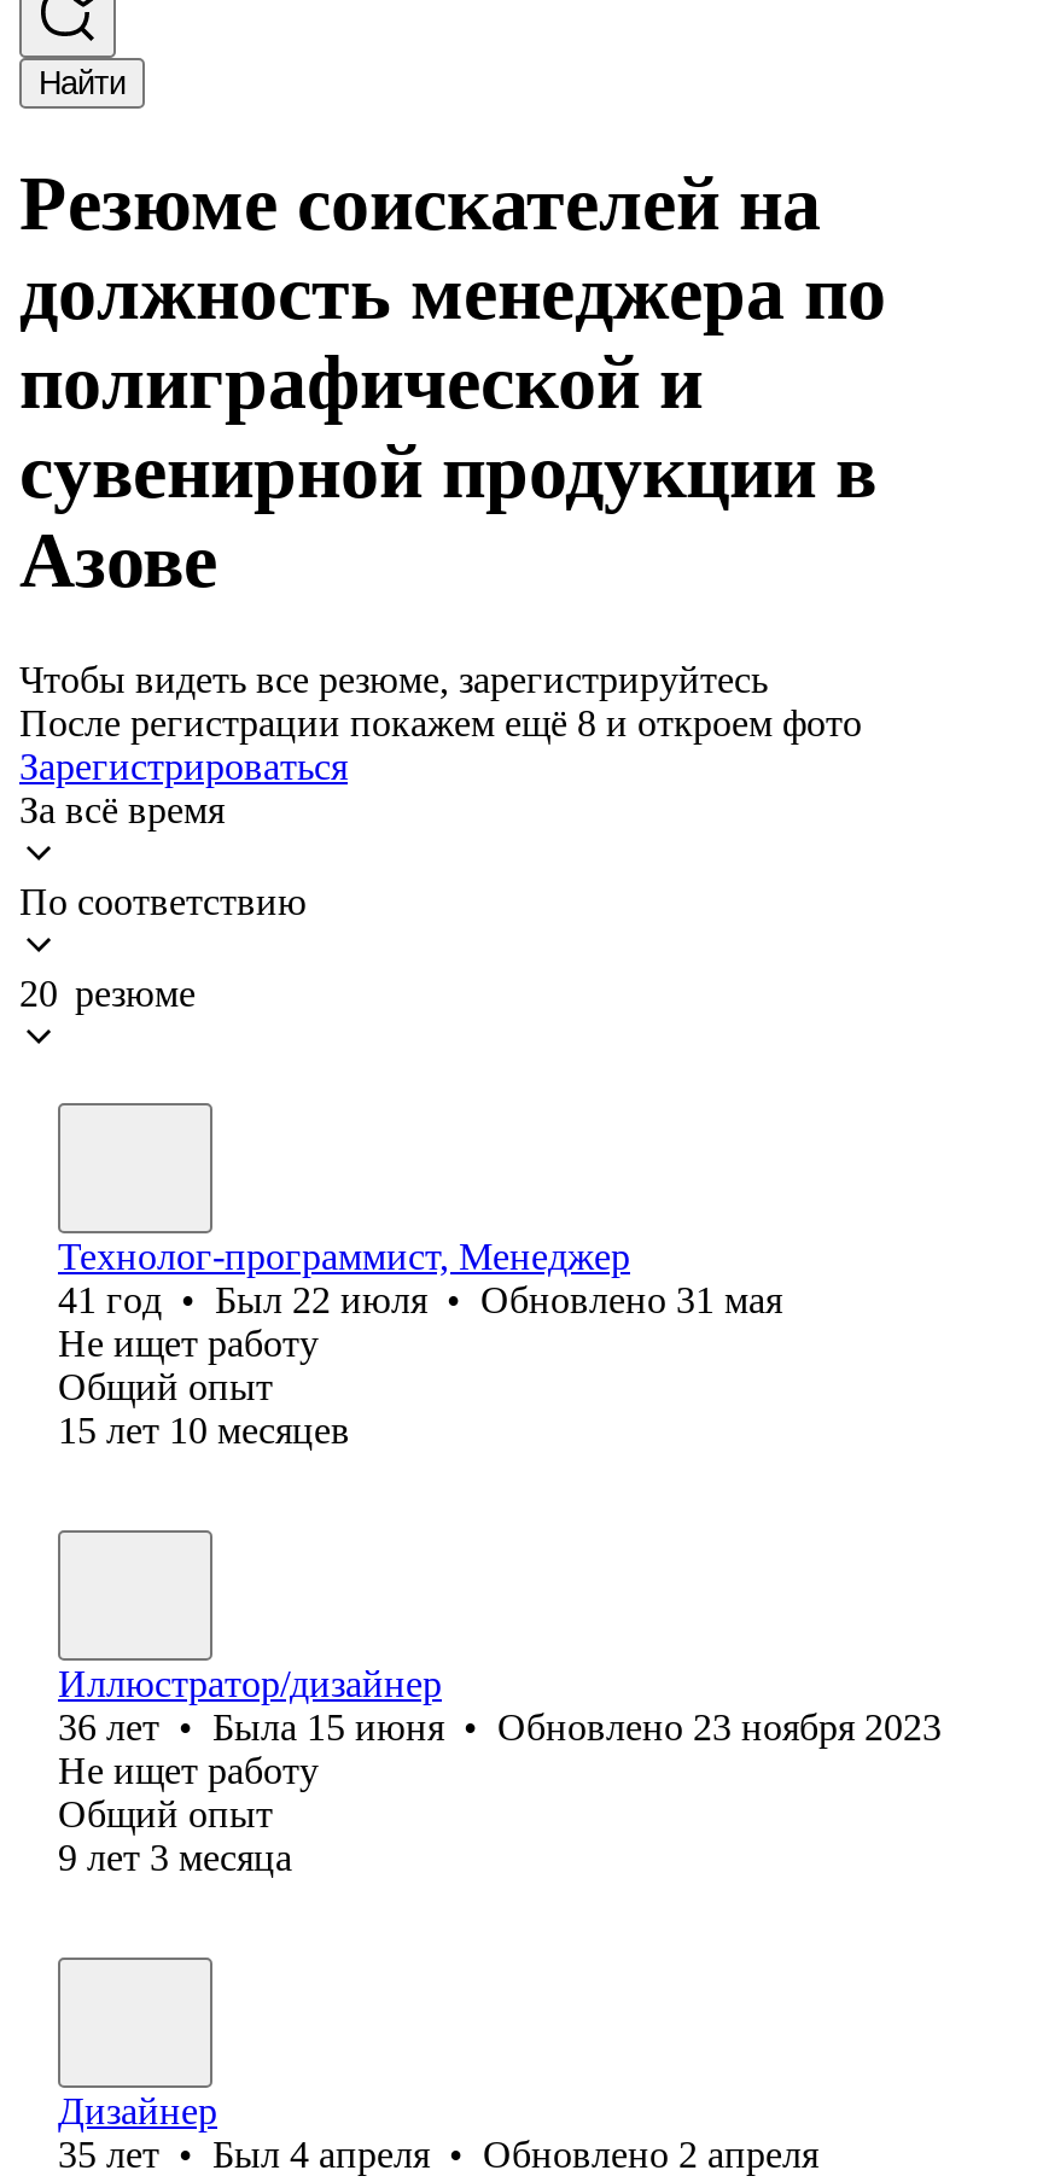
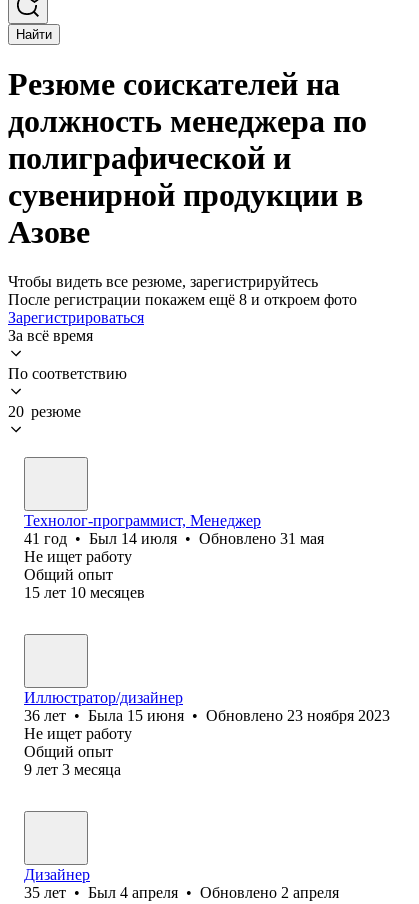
[58,1279,782,1320] 41 год • Был 22 июля • Обновлено 31 мая -> [24,530,324,547] 41 год • Был 14 июля • Обновлено 31 мая

